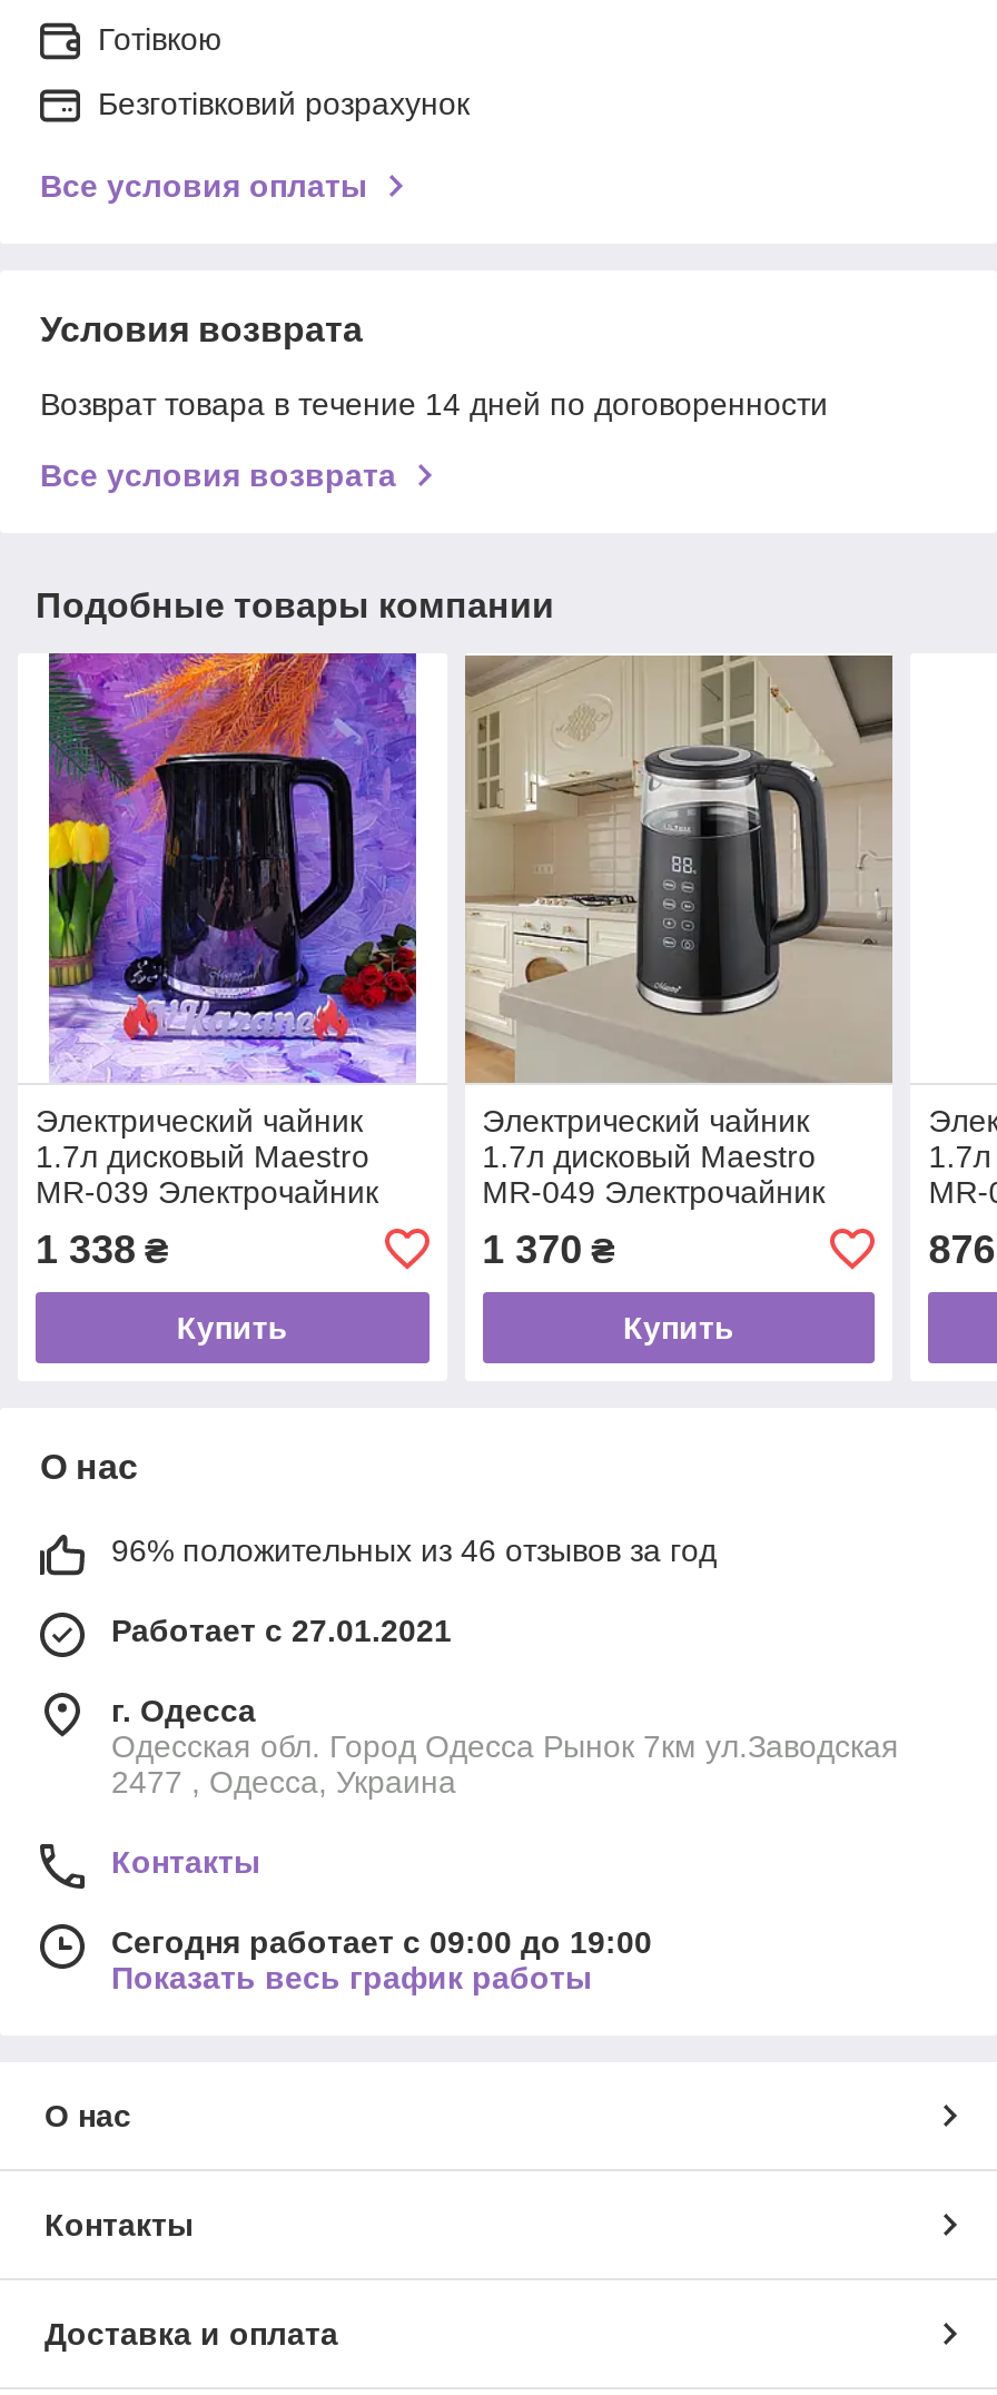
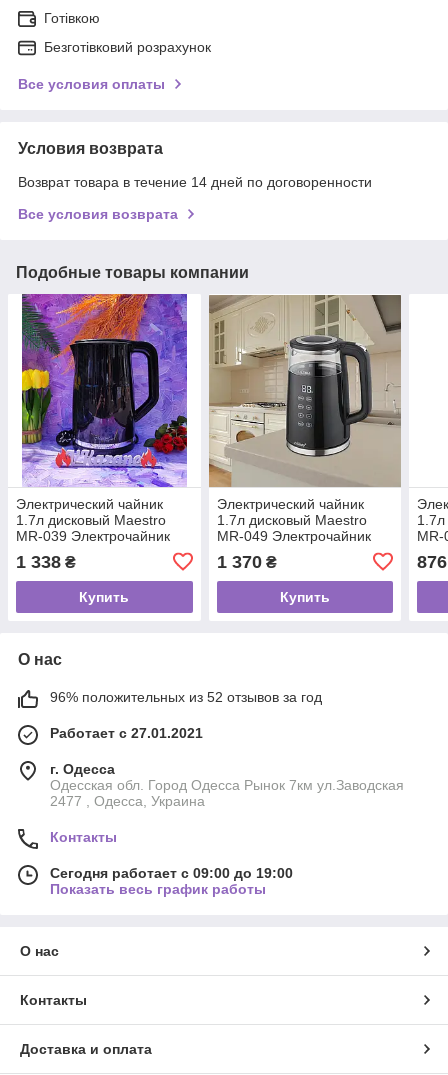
[111,1532,717,1568] 96% положительных из 46 отзывов за год -> [50,689,322,705] 96% положительных из 52 отзывов за год

